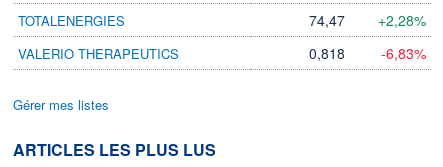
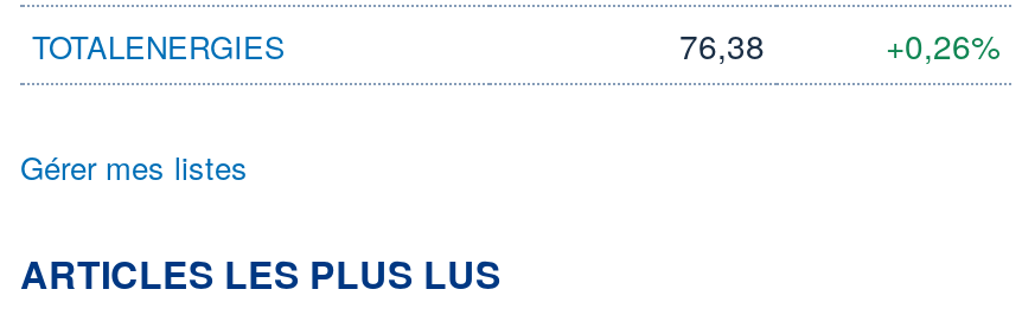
[18,10,426,63] 74,47 | +2,28% | VALERIO THERAPEUTICS | 0,818 | -6,83% -> [679,21,999,69] 76,38 | +0,26%

